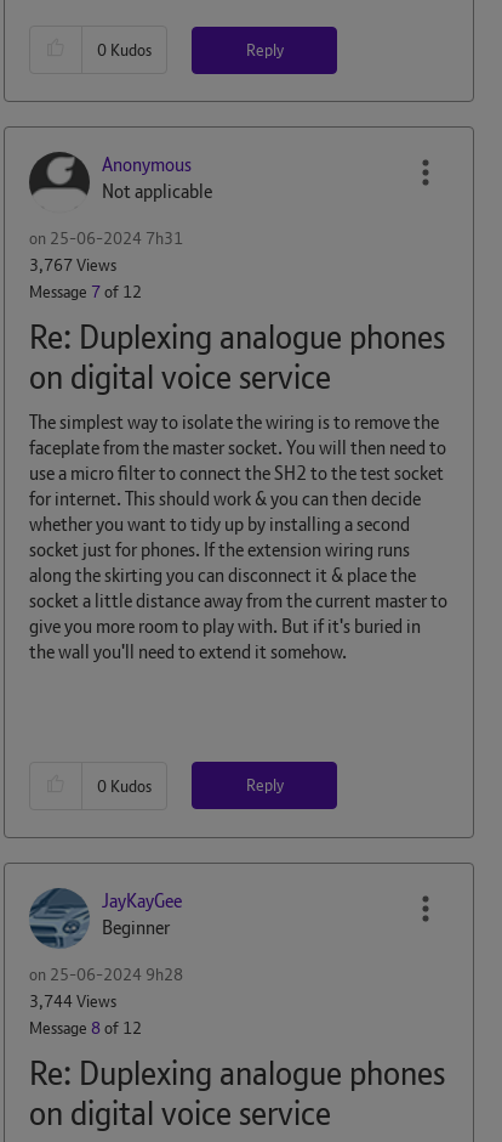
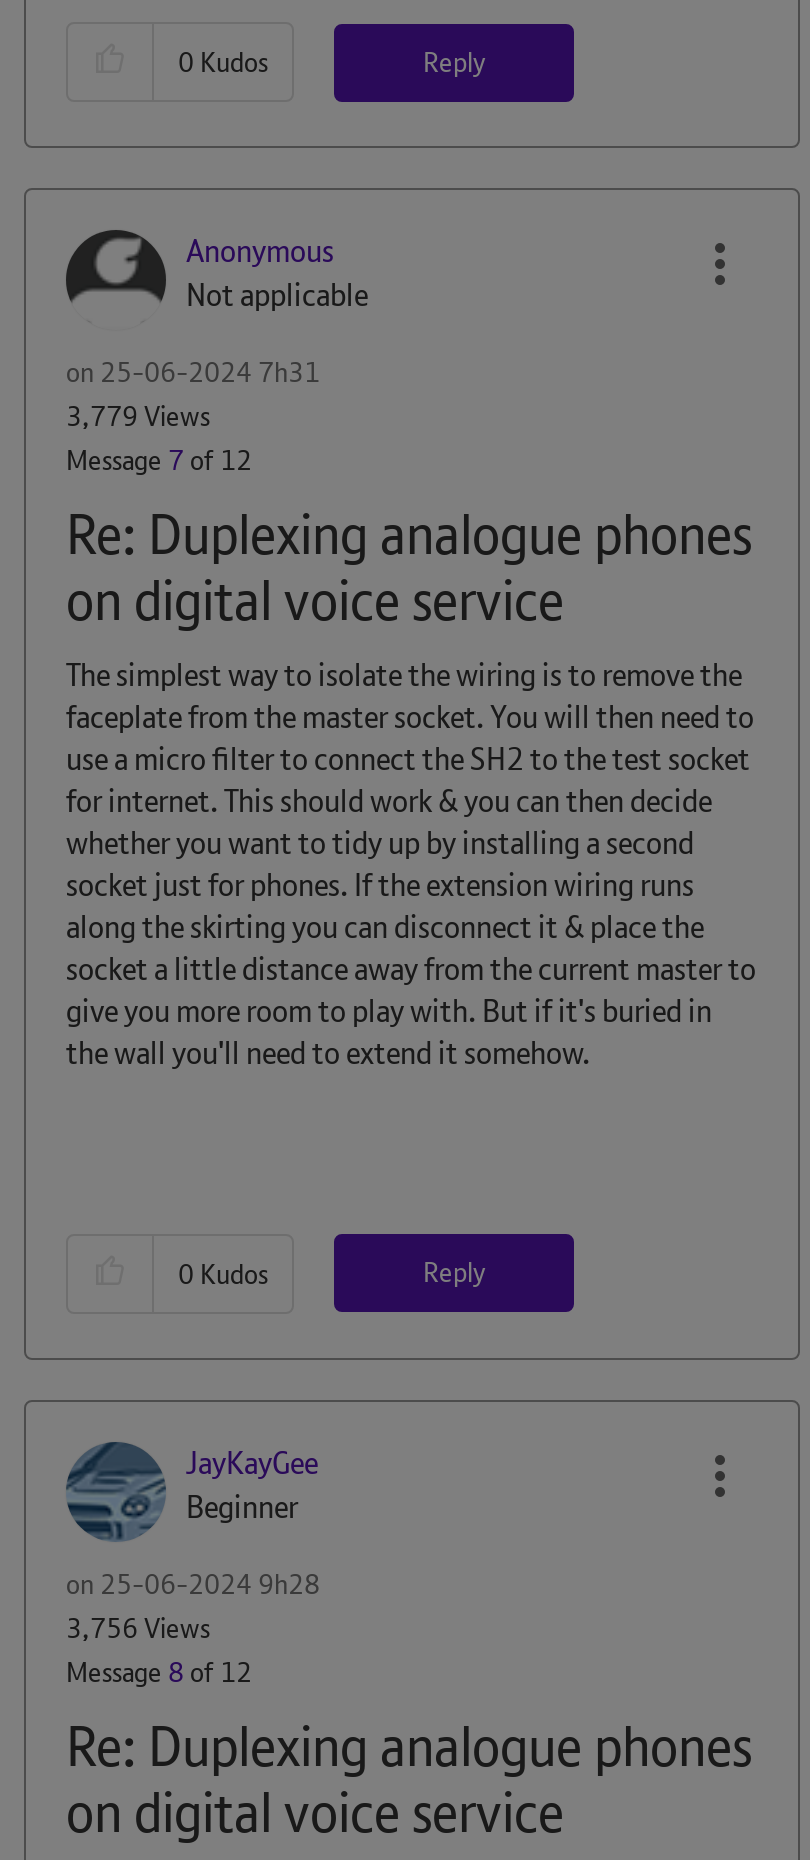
[29,254,116,276] 3,767 Views -> [66,398,210,434] 3,779 Views
[29,990,116,1011] 3,744 Views -> [66,1609,210,1645] 3,756 Views

